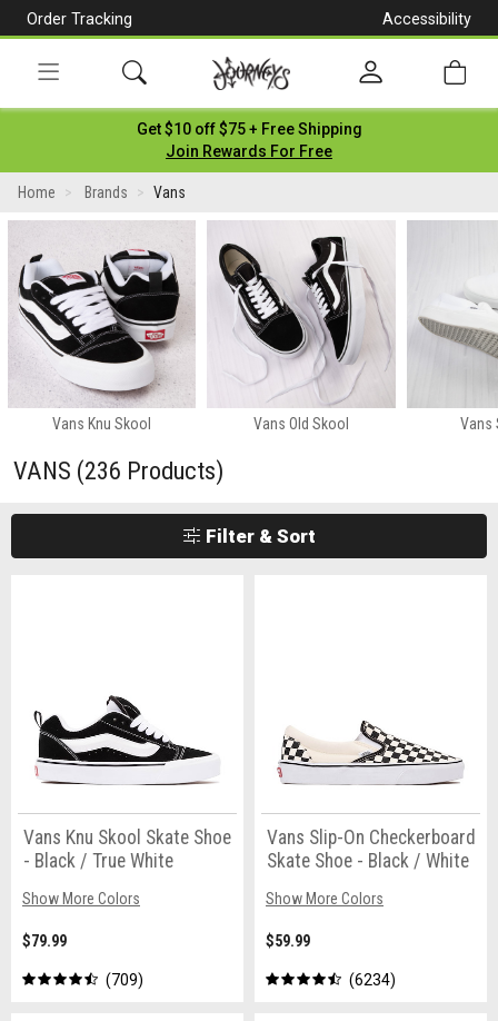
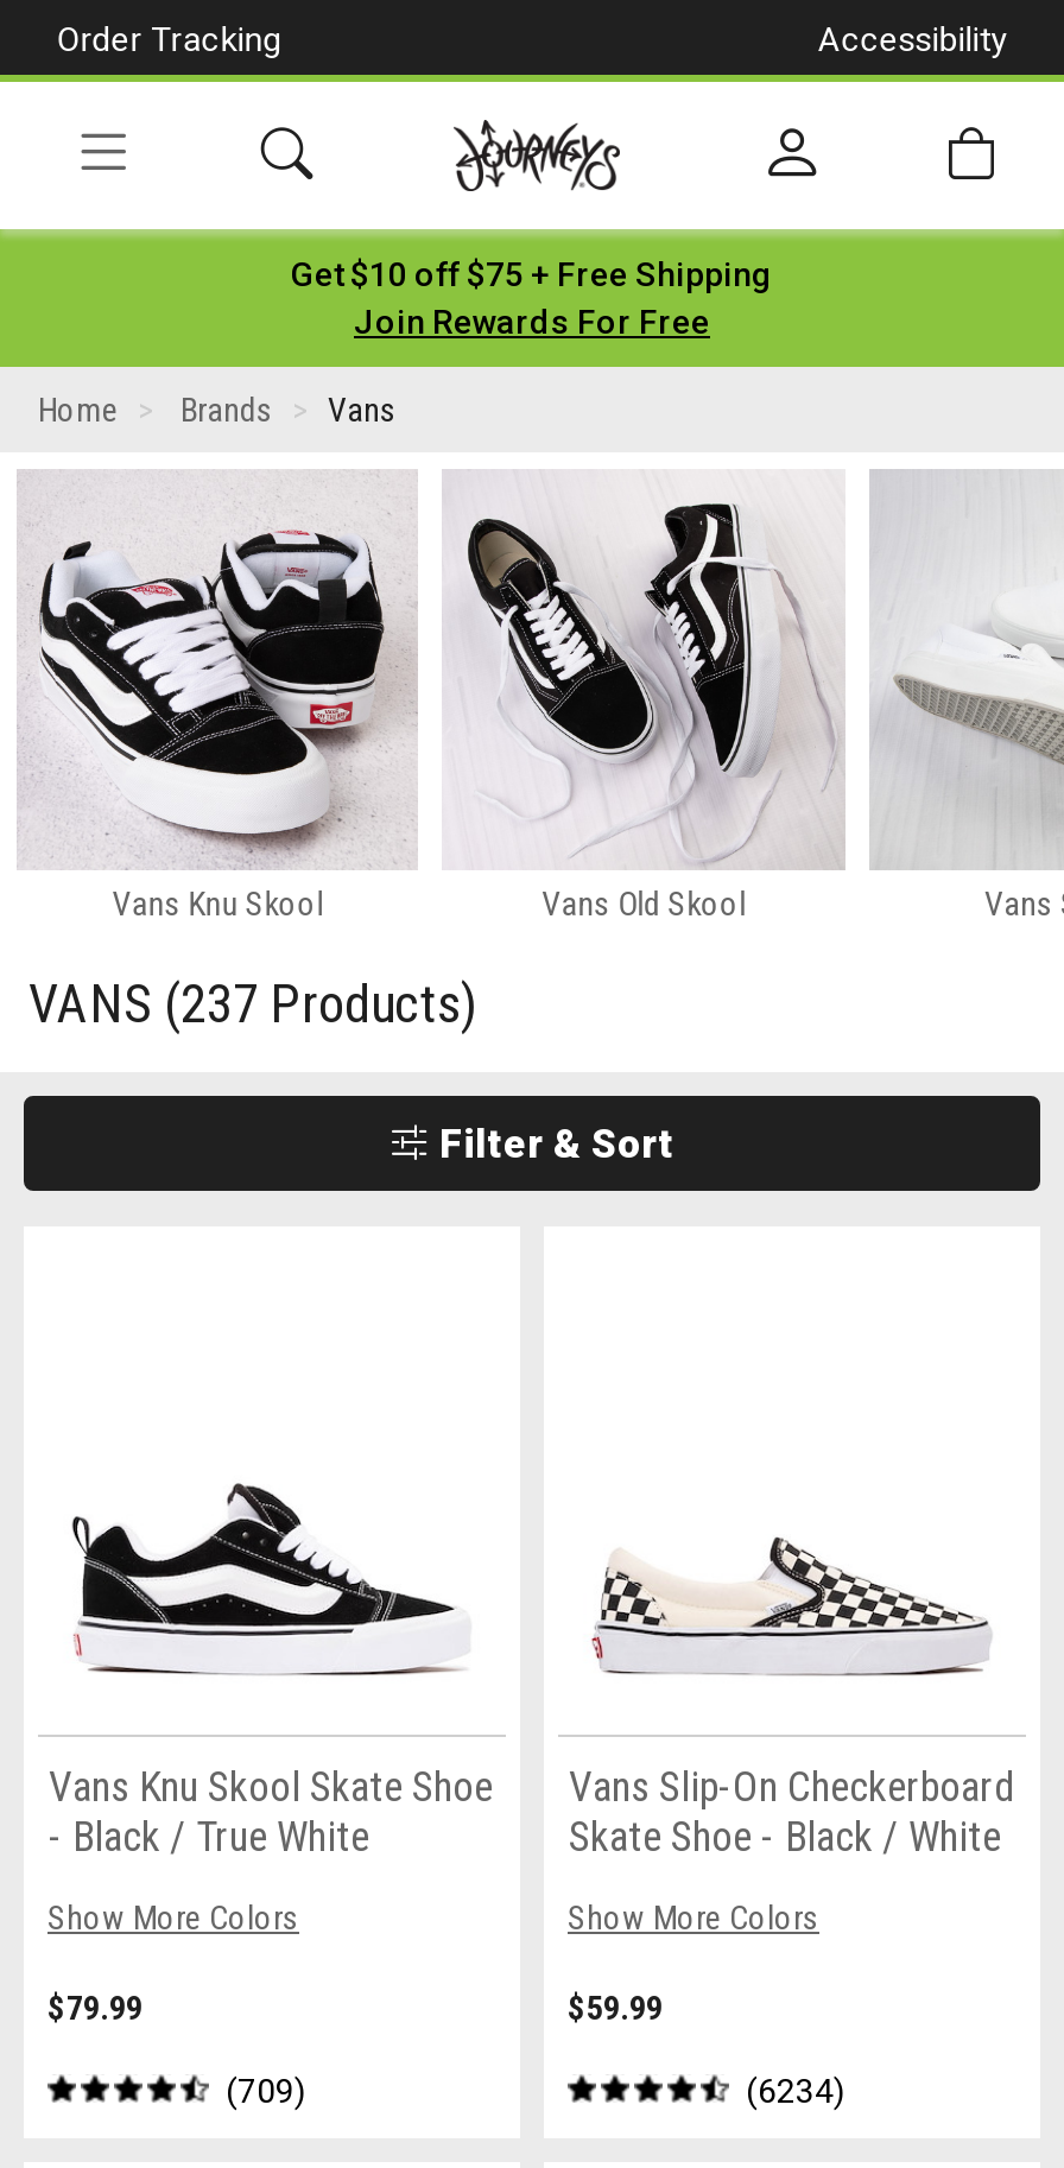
[13,456,223,485] VANS (236 Products) -> [28,973,477,1035] VANS (237 Products)

